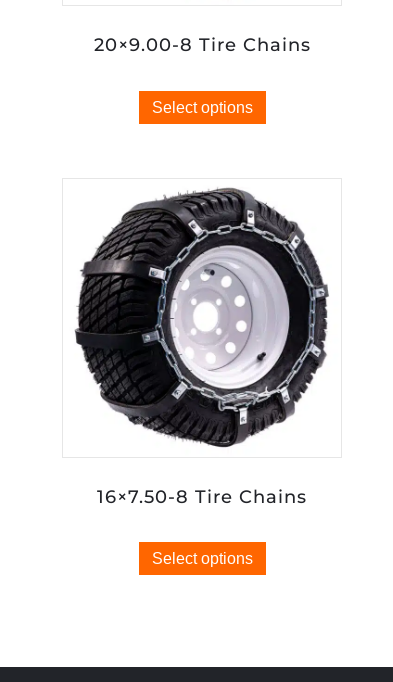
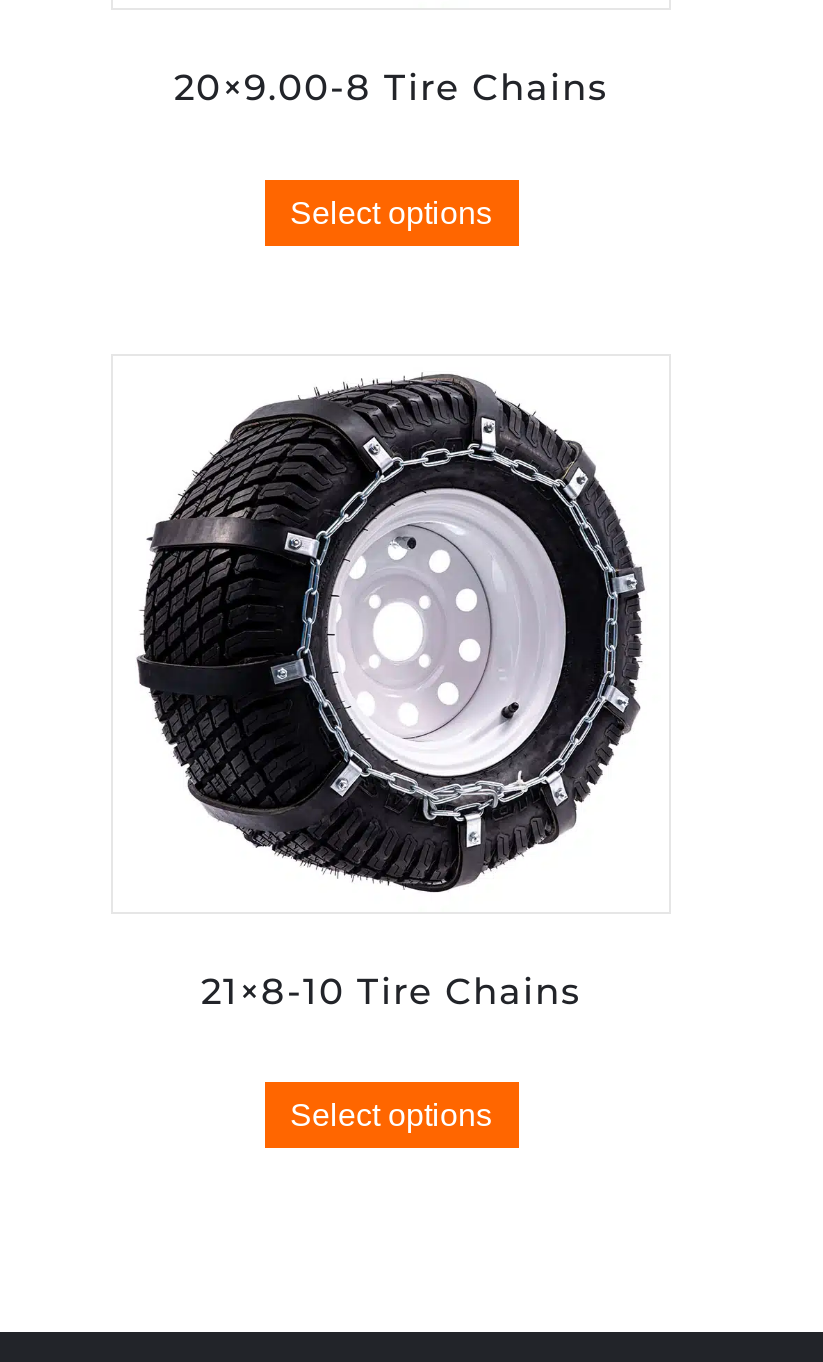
[97,486,307,508] 16×7.50-8 Tire Chains -> [201,969,581,1013] 21×8-10 Tire Chains

